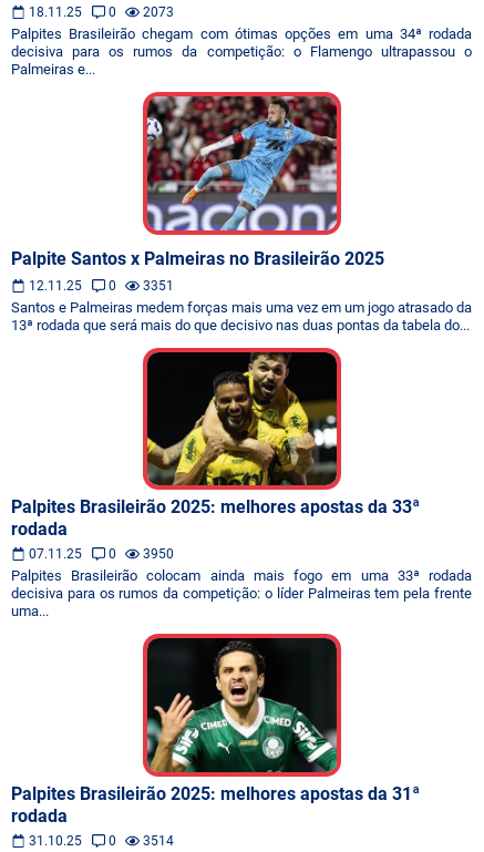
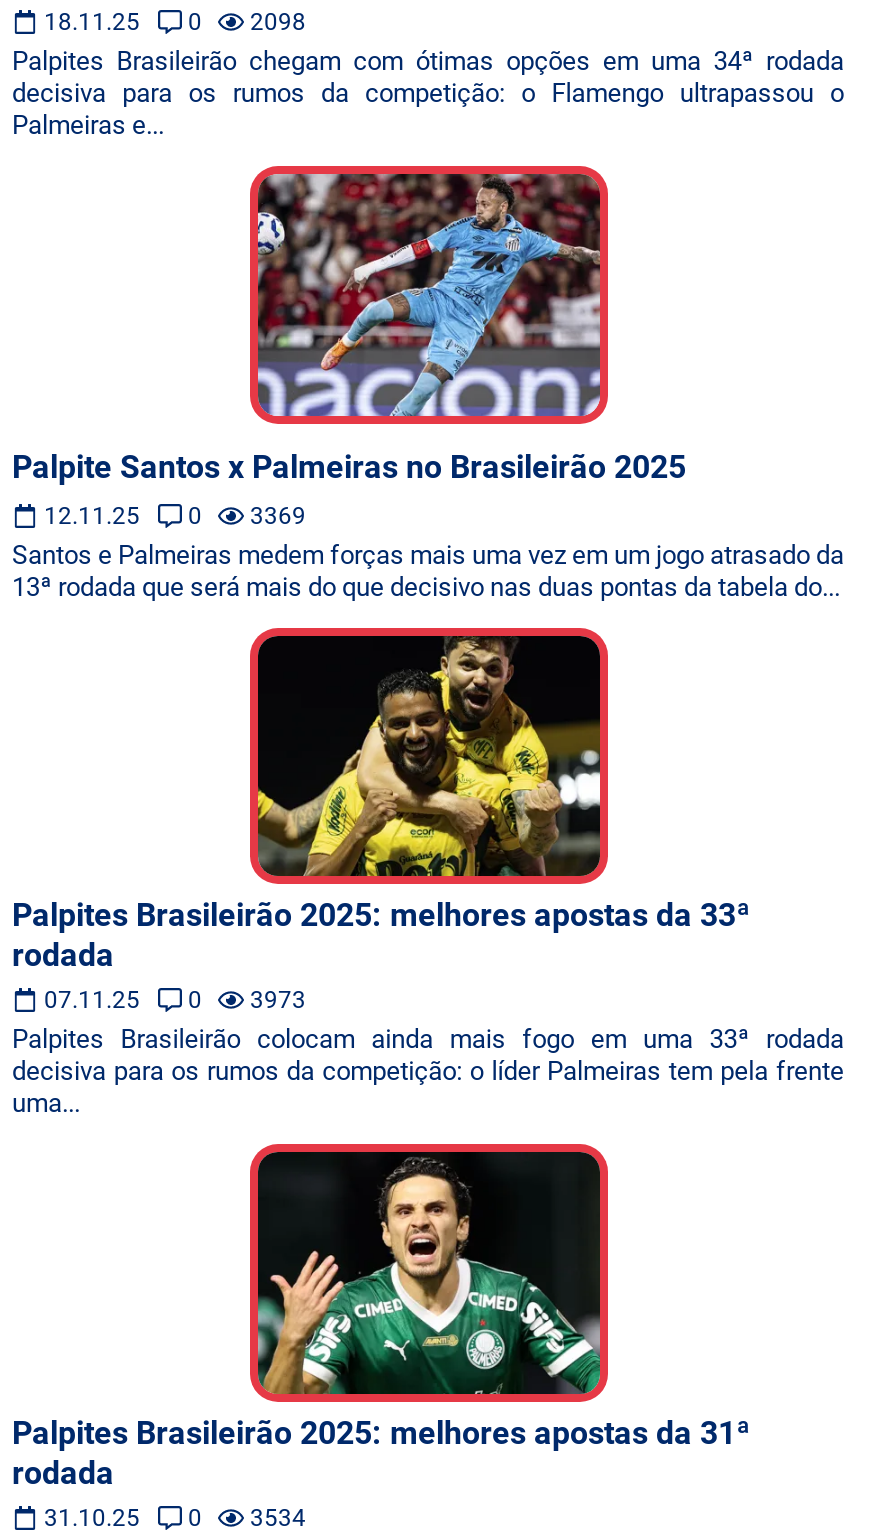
[29,5,174,20] 18.11.25 0 2073 -> [44,8,306,36] 18.11.25 0 2098
[29,278,174,293] 12.11.25 0 3351 -> [44,501,306,529] 12.11.25 0 3369
[29,547,174,562] 07.11.25 0 3950 -> [44,987,306,1015] 07.11.25 0 3973
[29,833,174,849] 31.10.25 0 3514 -> [44,1504,306,1532] 31.10.25 0 3534

